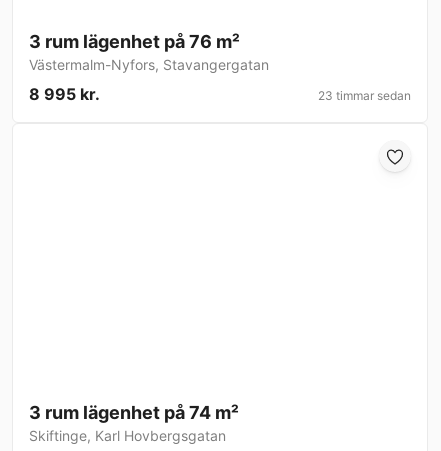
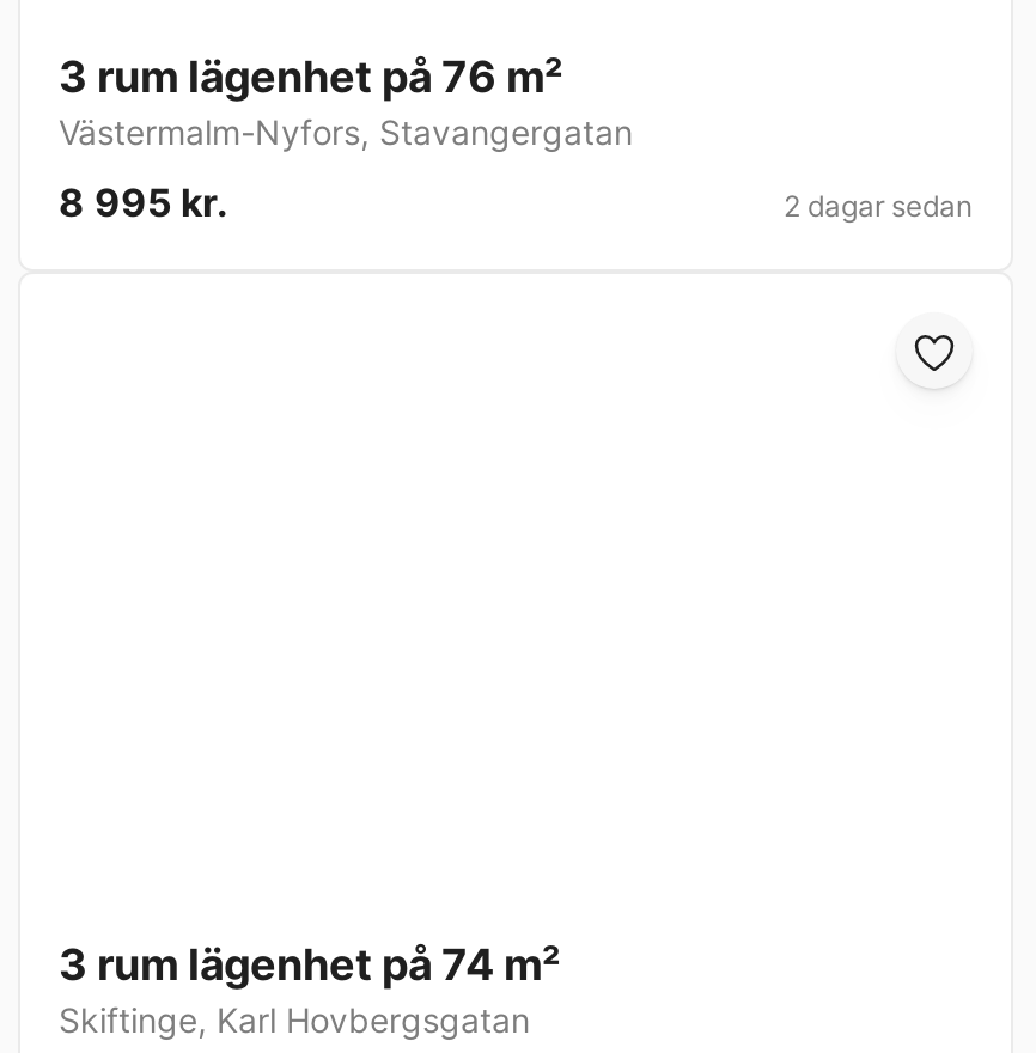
[318,88,411,103] 23 timmar sedan -> [784,189,973,224] 2 dagar sedan

